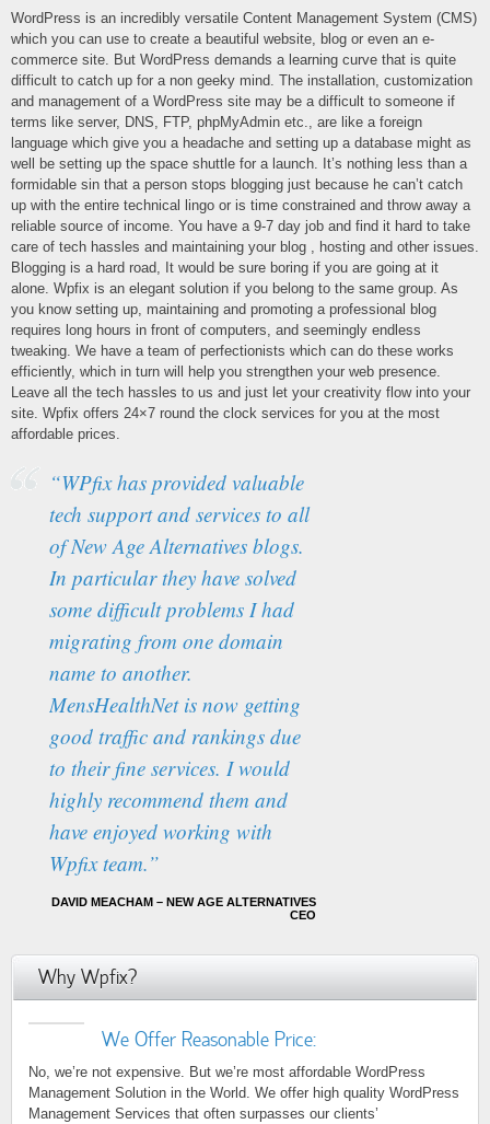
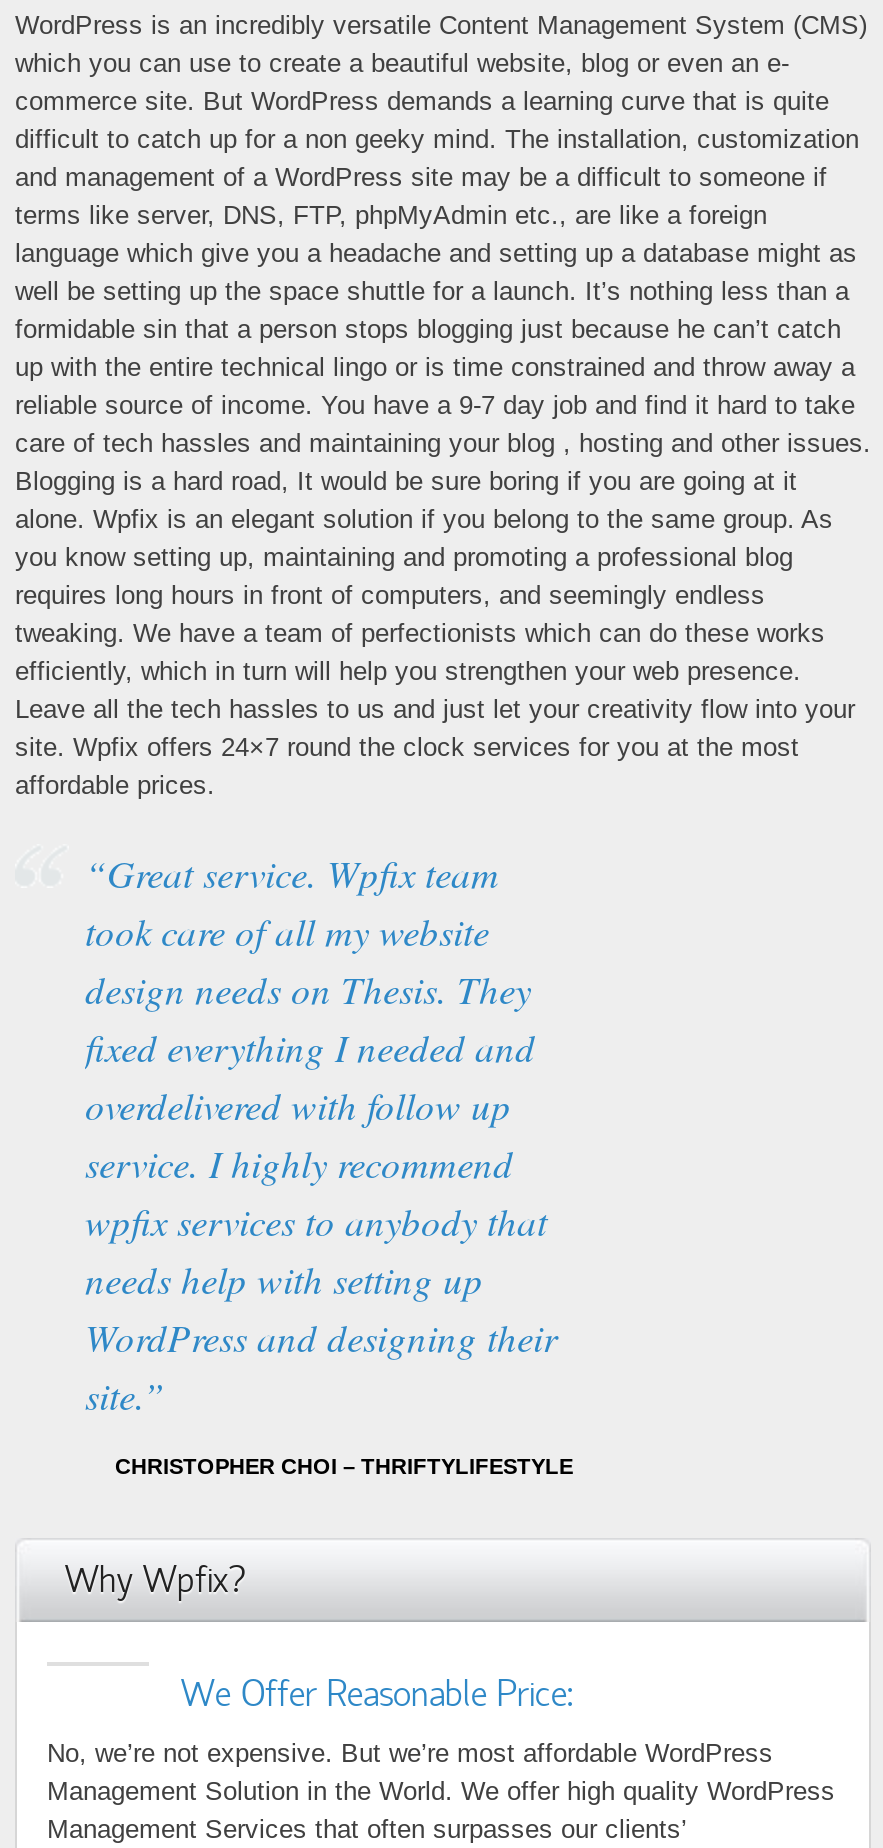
[49,468,310,877] “WPfix has provided valuable | tech support and services to all | of New Age Alternatives blogs. | In particular they have solved | some difficult problems I had | migrating from one domain | name to another. | MensHealthNet is now getting | good traffic and rankings due | to their fine services. I would | highly recommend them and | have enjoyed working with | Wpfix team.” -> [85,848,557,1420] “Great service. Wpfix team | took care of all my website | design needs on Thesis. They | fixed everything I needed and | overdelivered with follow up | service. I highly recommend | wpfix services to anybody that | needs help with setting up | WordPress and designing their | site.”
[51,895,316,922] DAVID MEACHAM – NEW AGE ALTERNATIVES | CEO -> [115,1454,573,1478] CHRISTOPHER CHOI – THRIFTYLIFESTYLE

